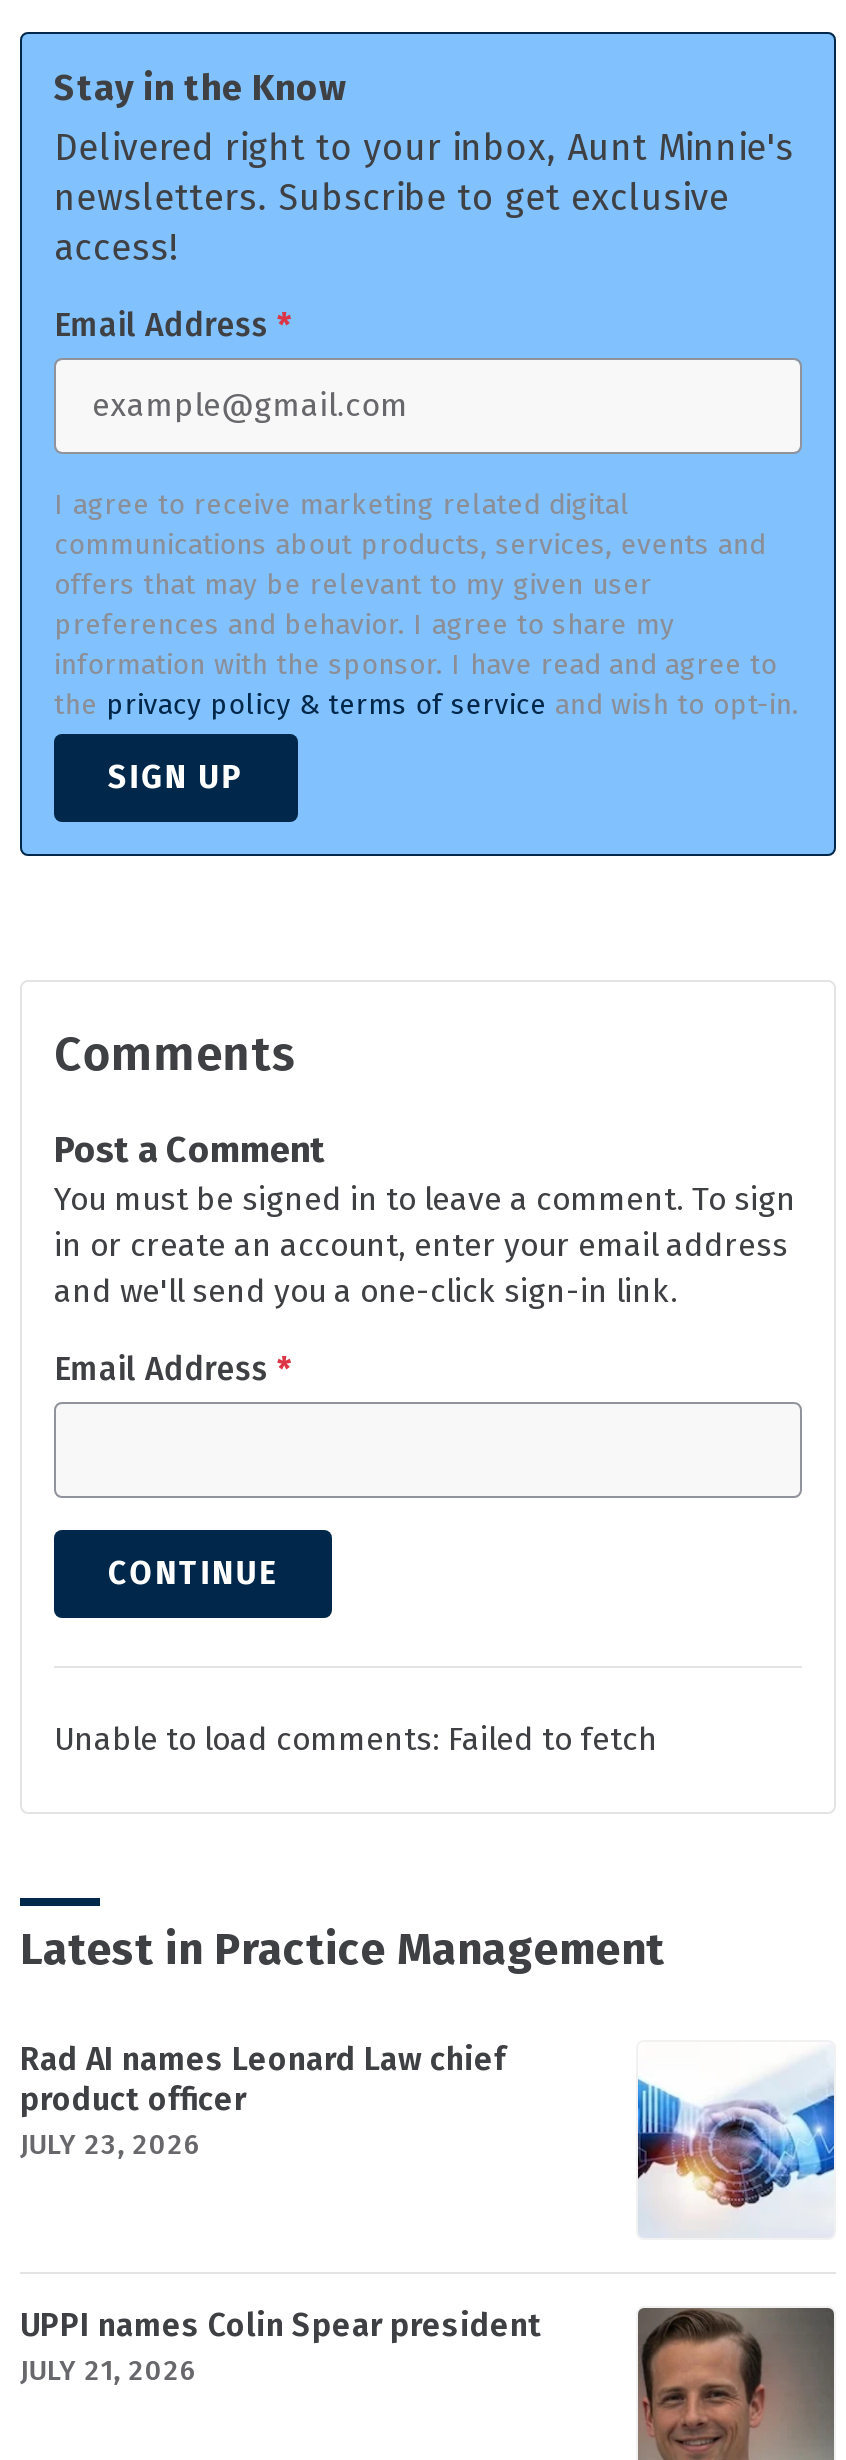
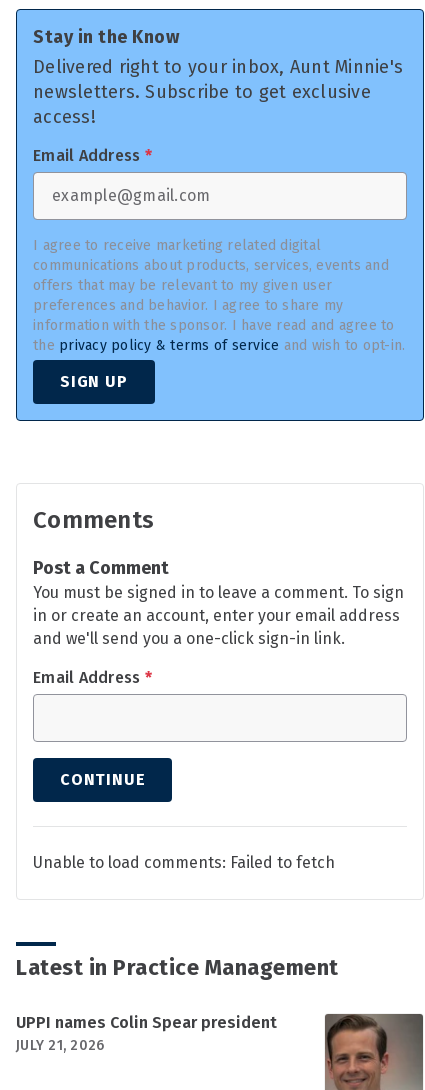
[20,2040,506,2162] Rad AI names Leonard Law chief | product officer | JULY 23, 2026 -> none
[636,2060,836,2236] [image] -> none

